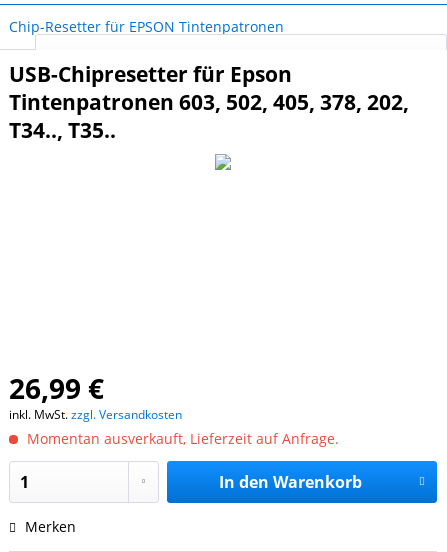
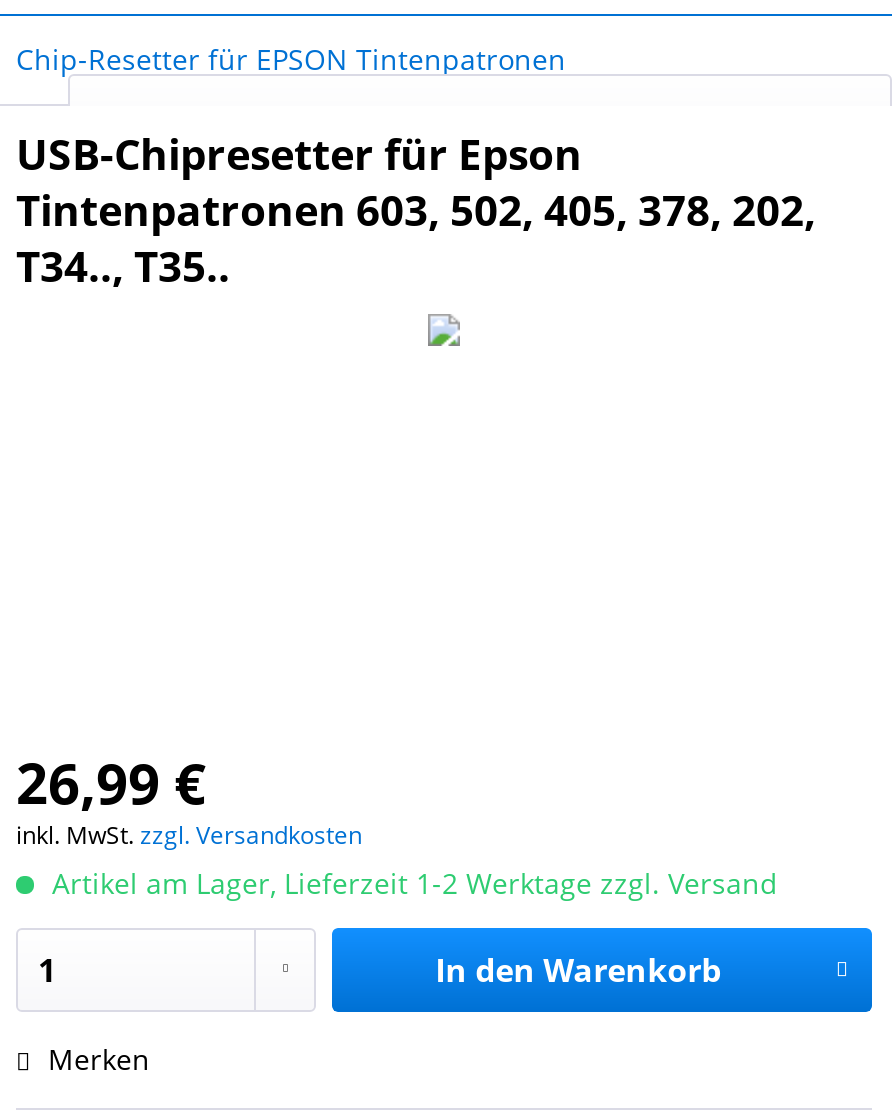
[23,429,339,448] Momentan ausverkauft, Lieferzeit auf Anfrage. -> [44,864,778,902] Artikel am Lager, Lieferzeit 1-2 Werktage zzgl. Versand

